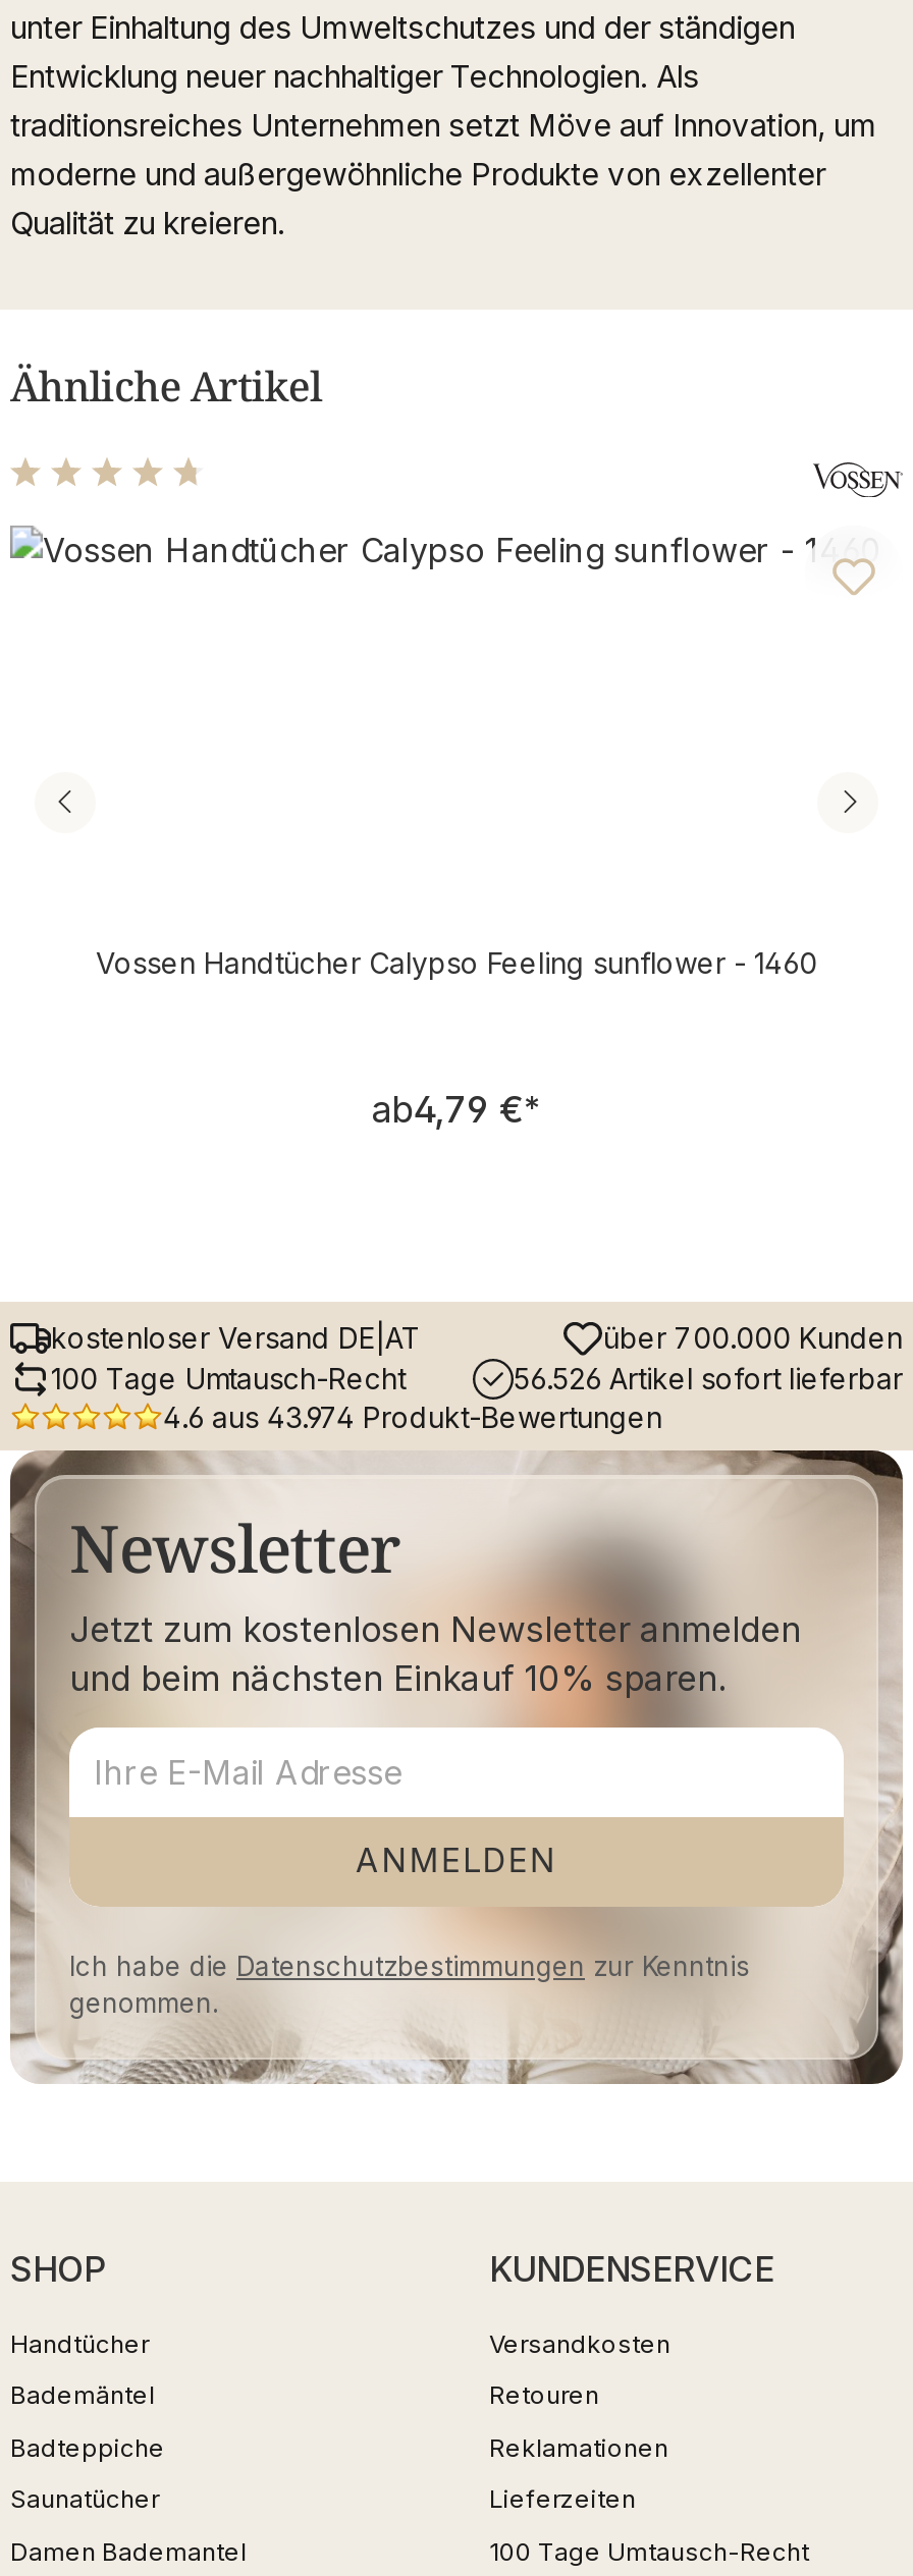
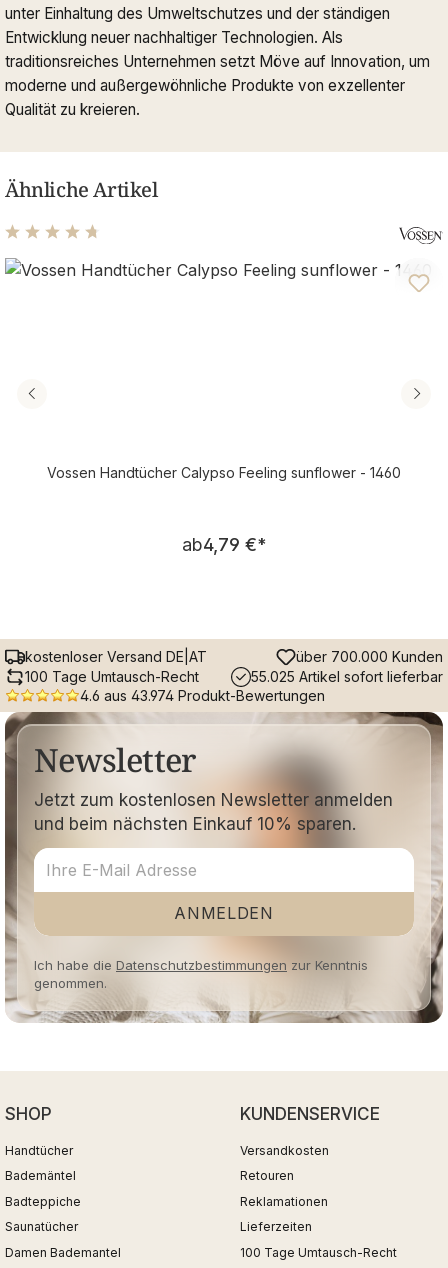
[514,1361,903,1396] 56.526 Artikel sofort lieferbar -> [251,668,443,685] 55.025 Artikel sofort lieferbar

